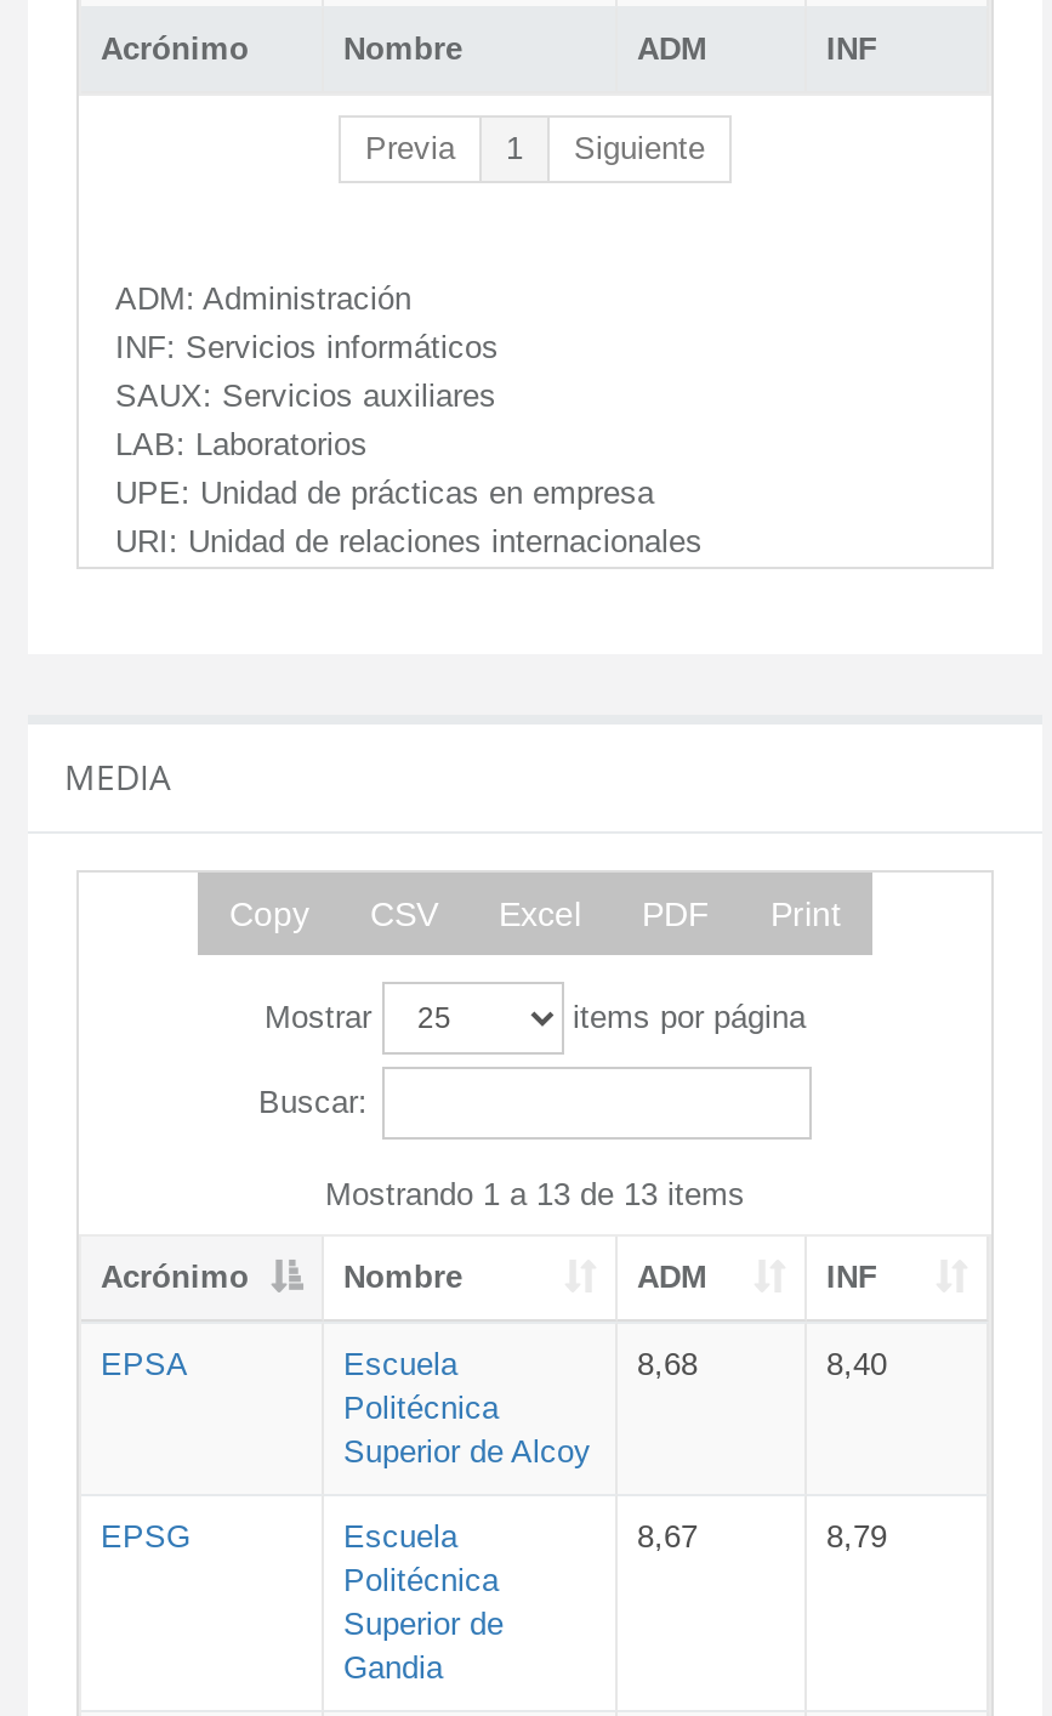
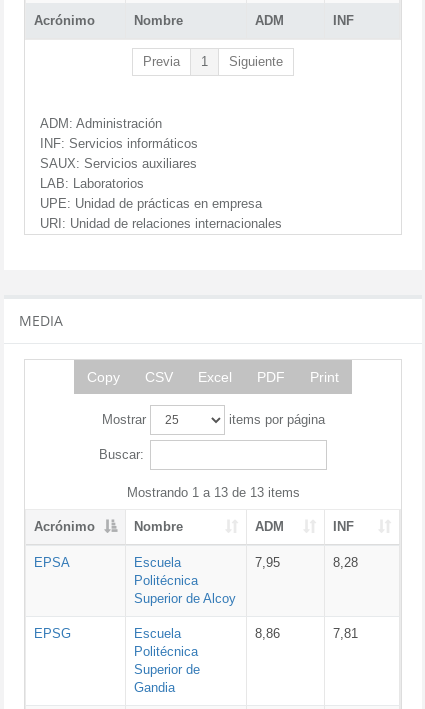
[637,1346,698,1382] 8,68 -> [255,555,280,570] 7,95
[826,1346,887,1382] 8,40 -> [333,555,358,570] 8,28
[637,1518,698,1555] 8,67 -> [255,626,280,641] 8,86
[826,1518,887,1555] 8,79 -> [333,626,358,641] 7,81

